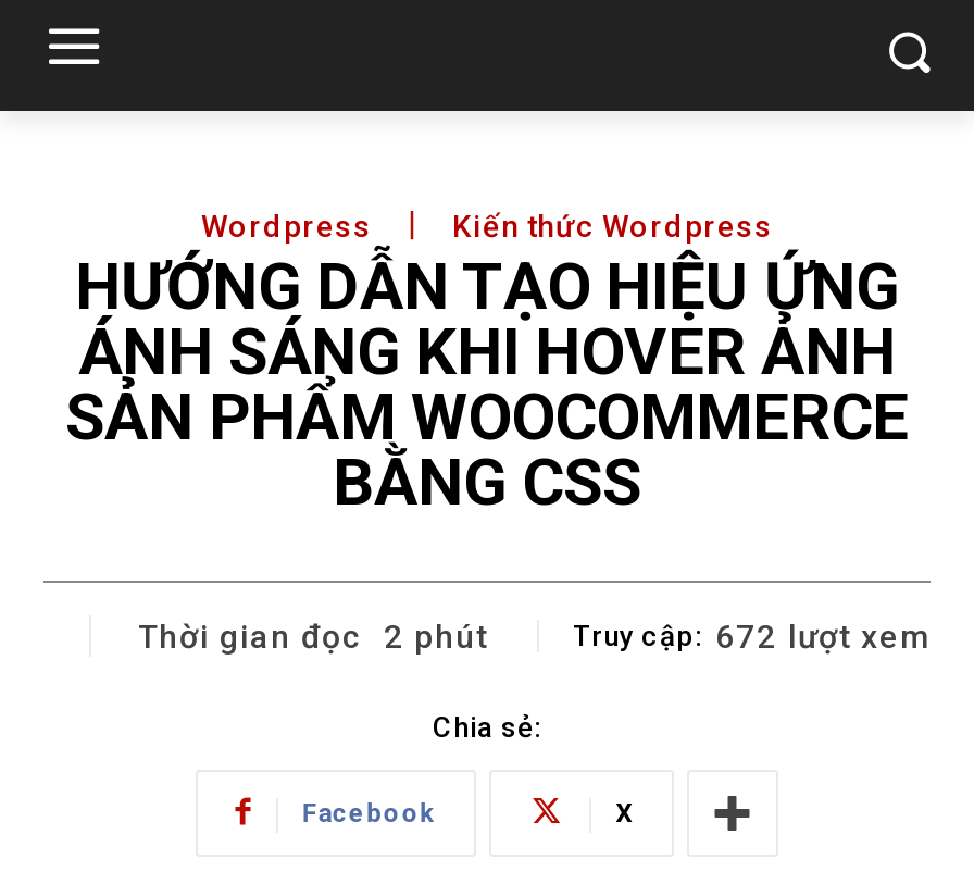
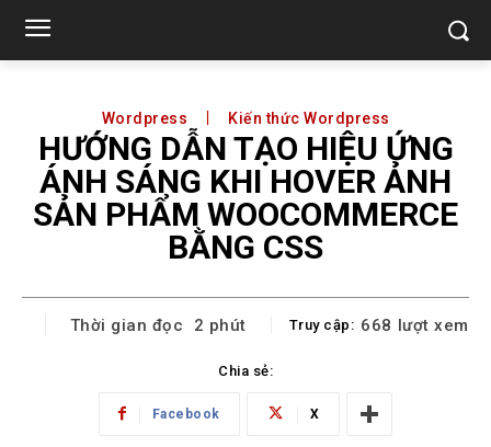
[573,618,929,657] Truy cập: 672 lượt xem -> [289,316,469,335] Truy cập: 668 lượt xem

